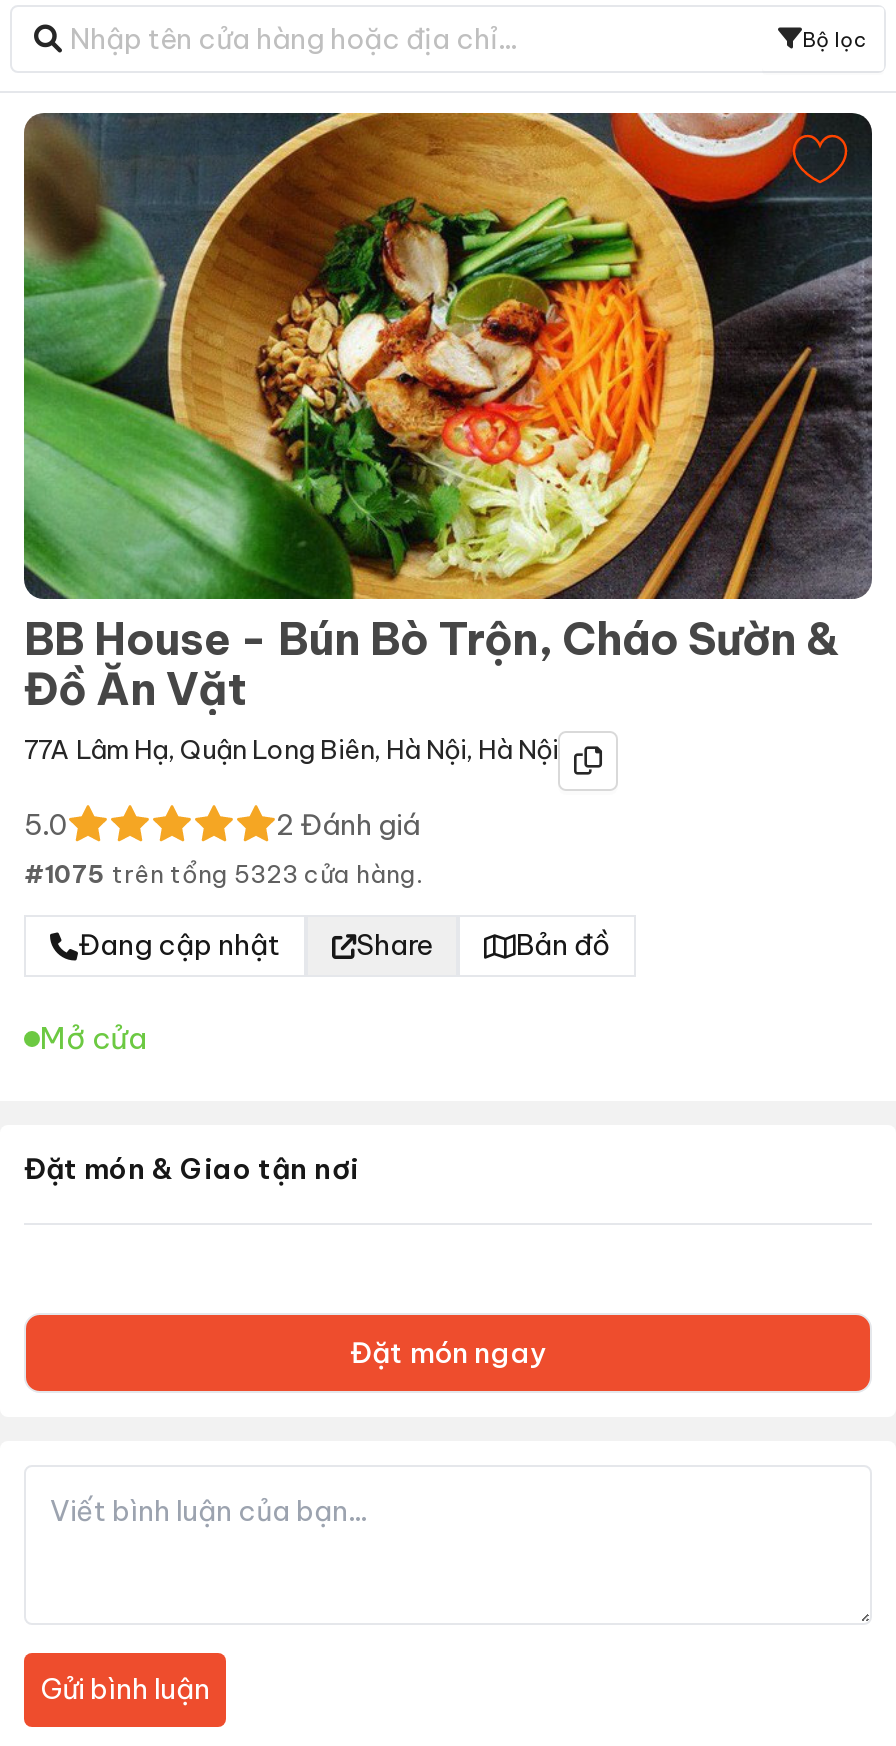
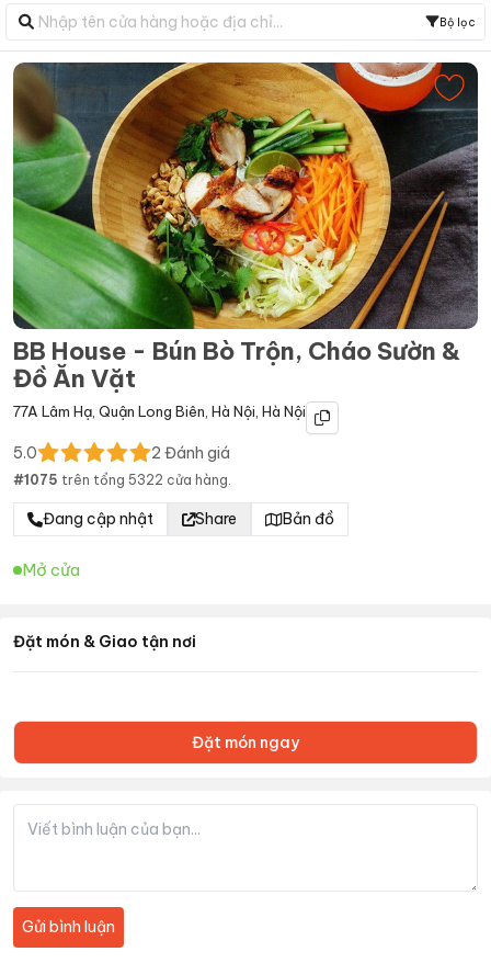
[24,860,422,890] #1075 trên tổng 5323 cửa hàng. -> [13,472,231,488] #1075 trên tổng 5322 cửa hàng.

